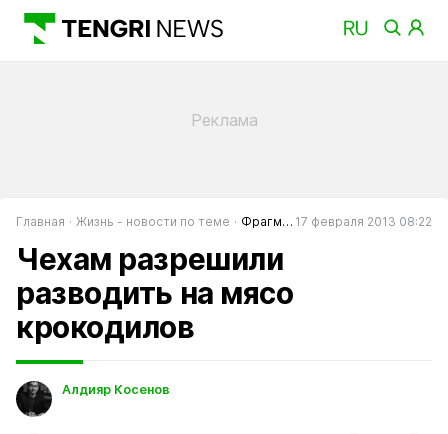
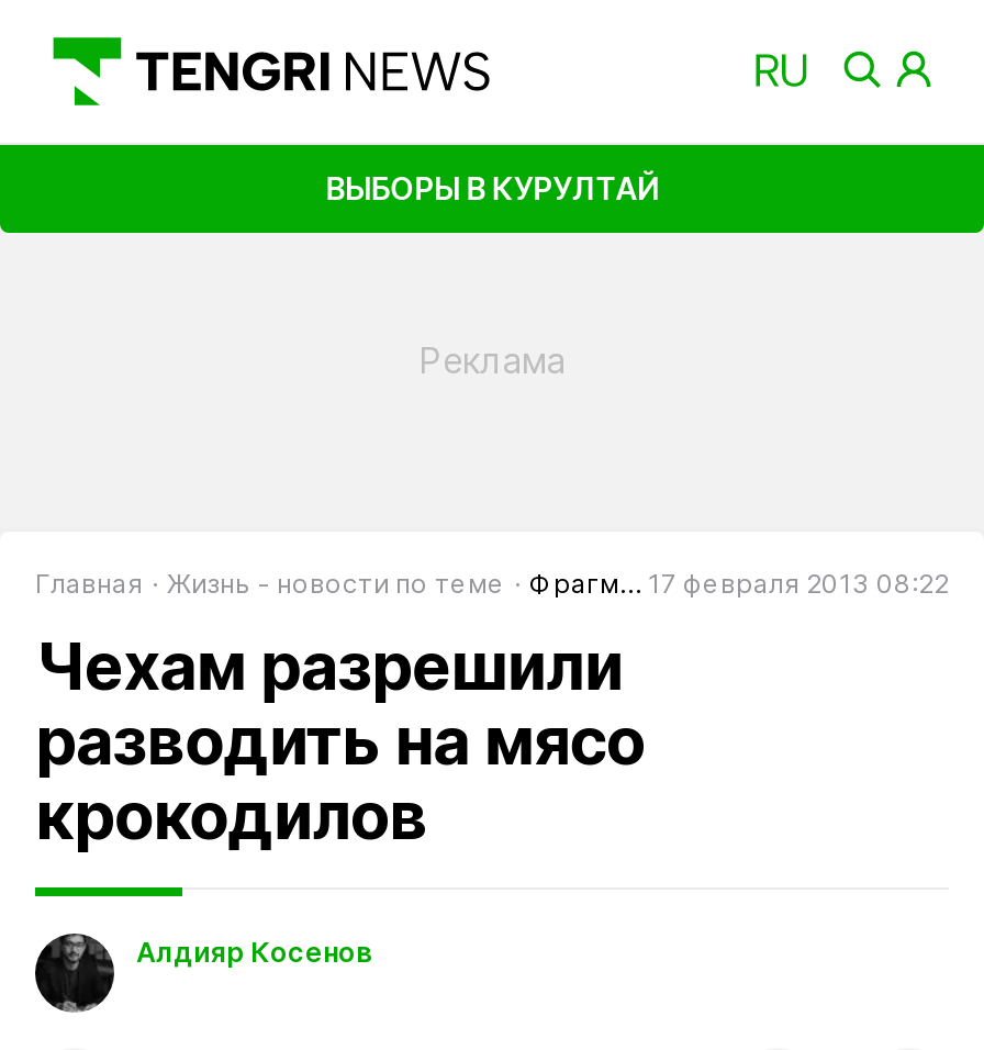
none -> [326,168,658,206] ВЫБОРЫ В КУРУЛТАЙ

